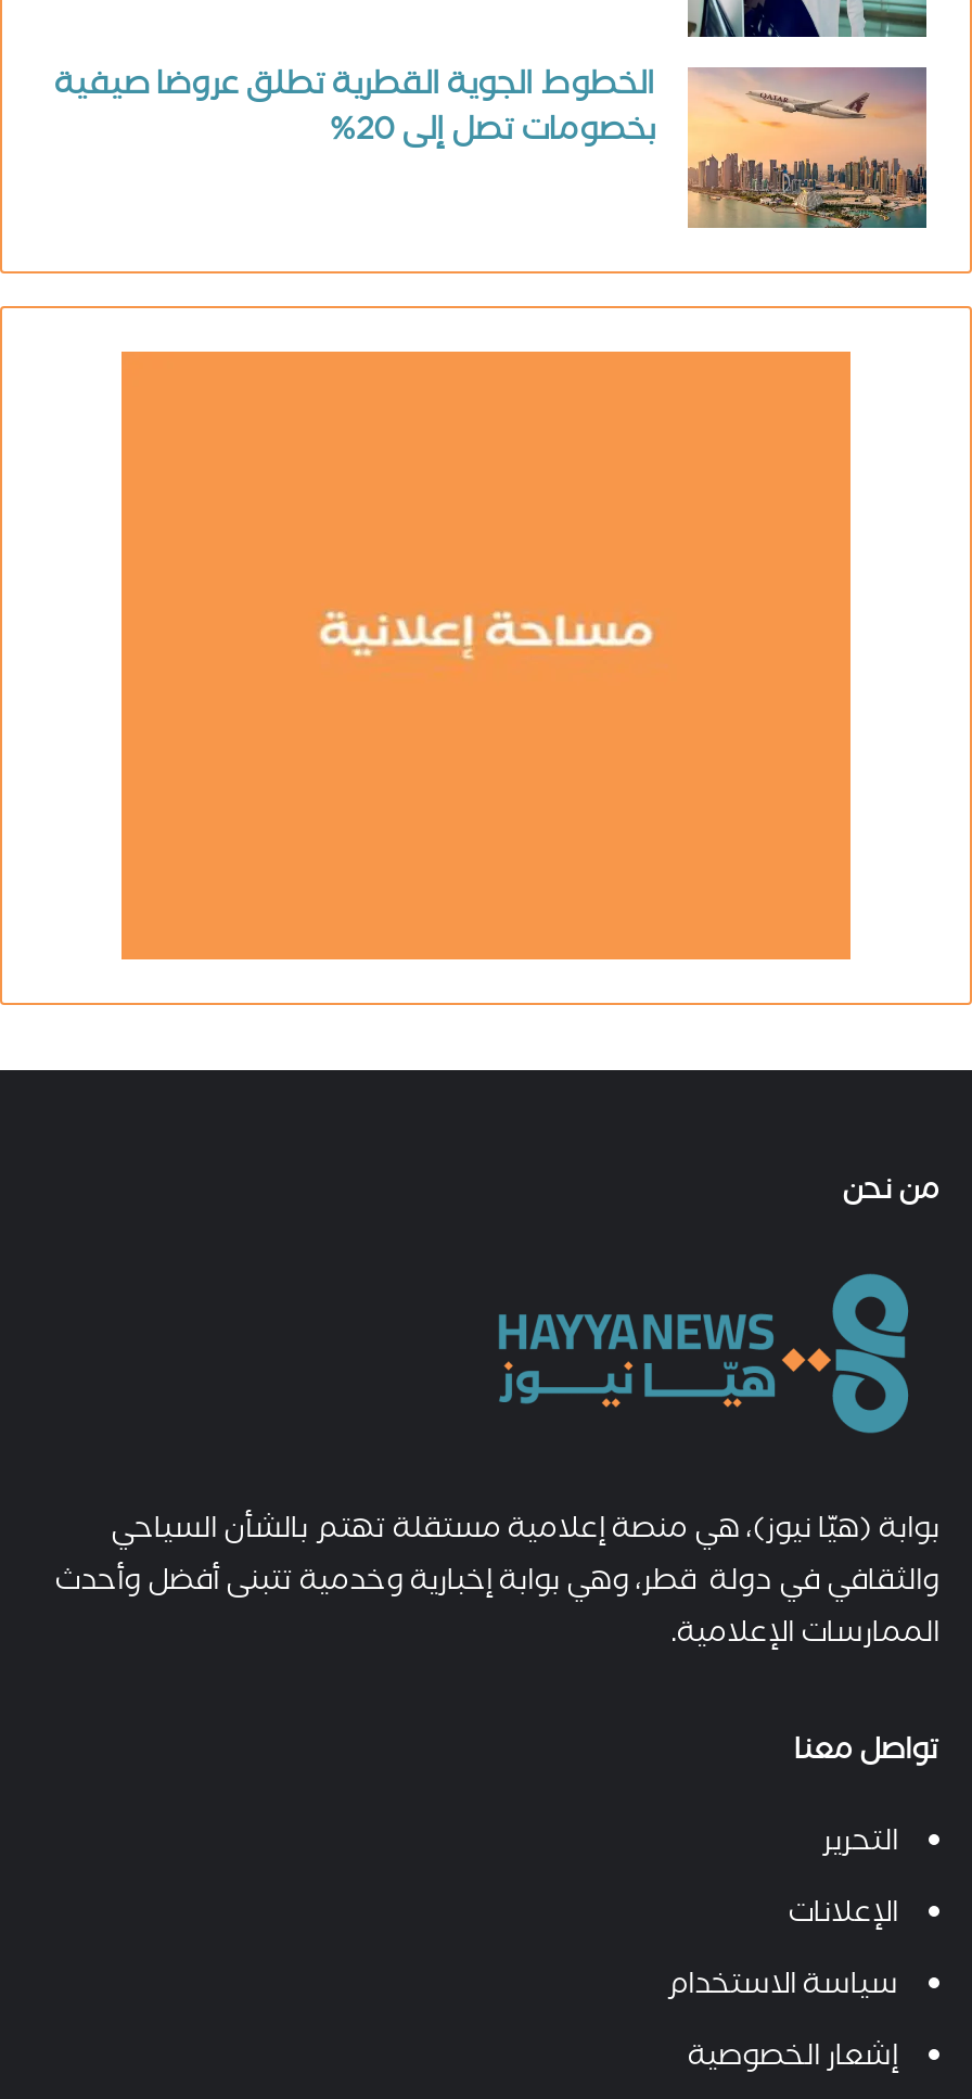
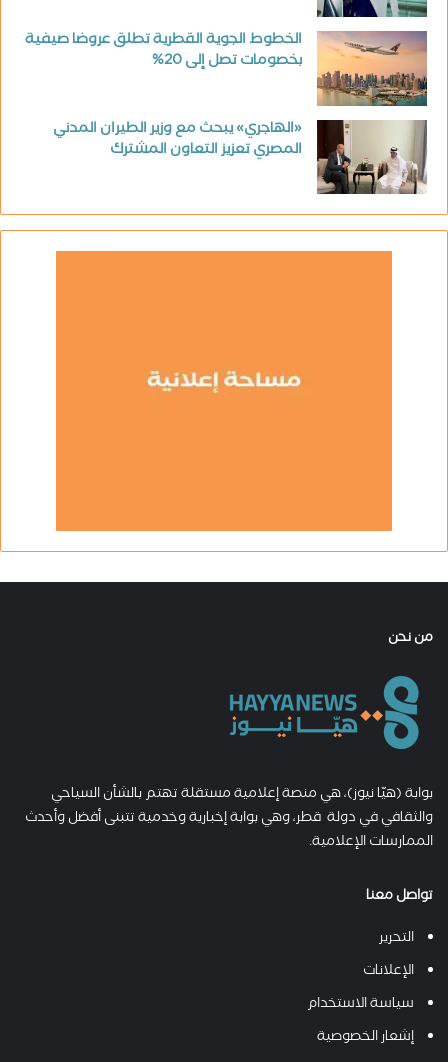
none -> [53,116,427,195] [image] | «الهاجري» يبحث مع وزير الطيران المدني | المصري تعزيز التعاون المشترك

